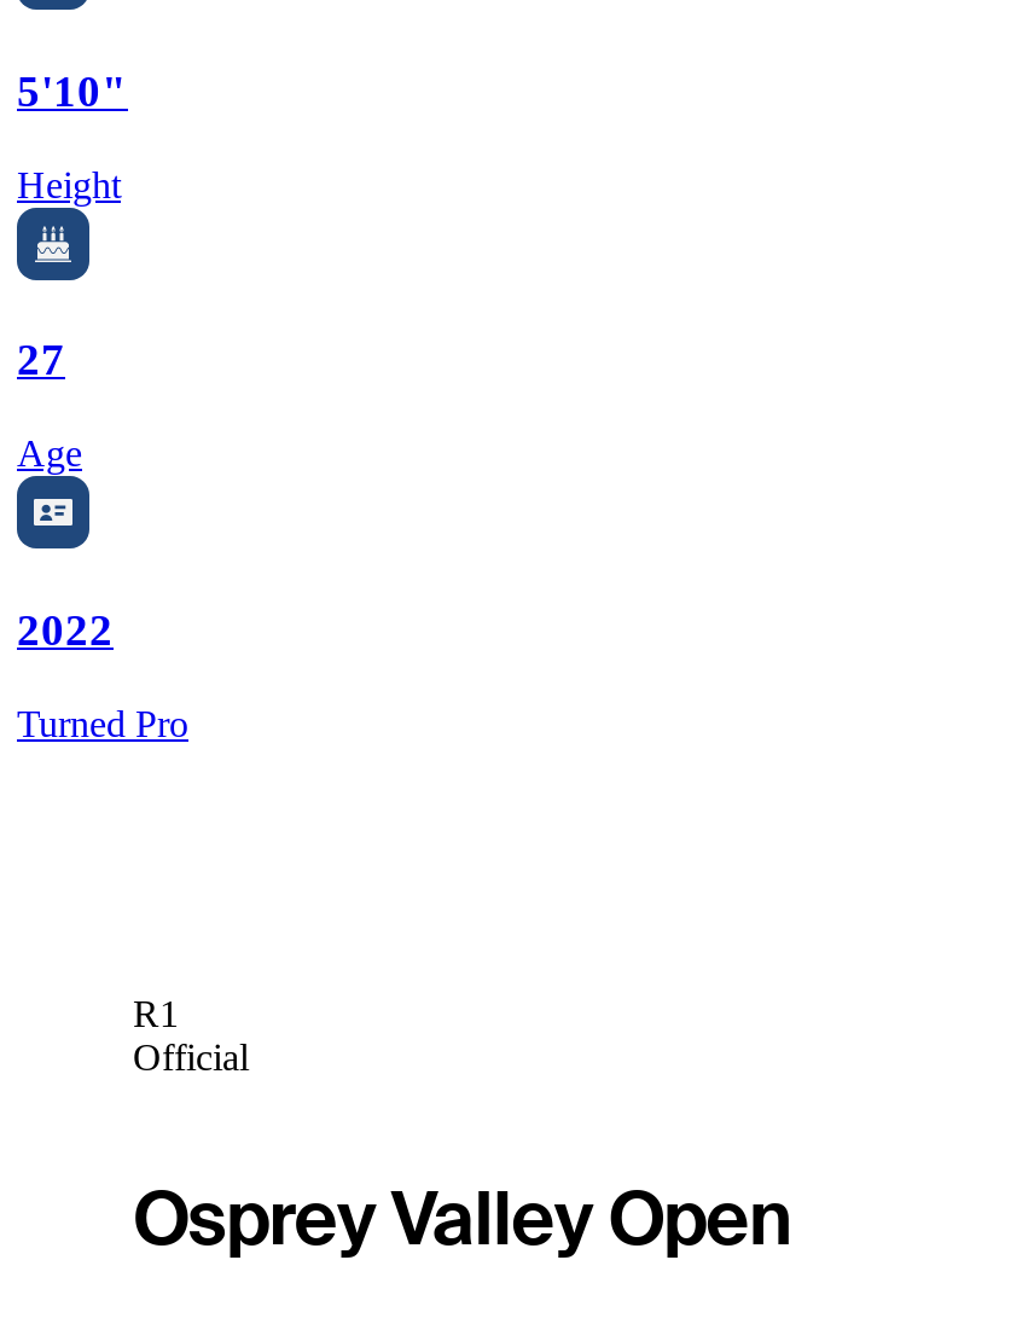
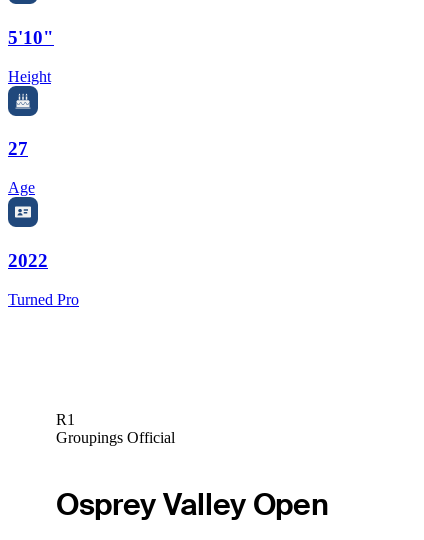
[133,1037,249,1078] Official -> [56,429,175,446] Groupings Official

